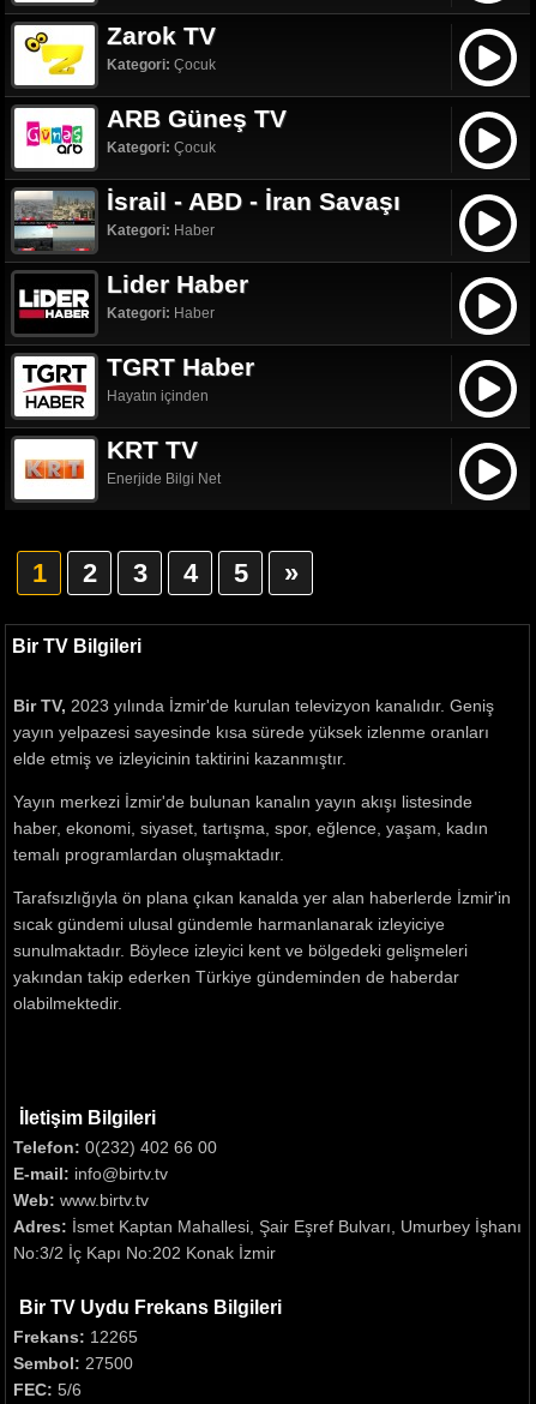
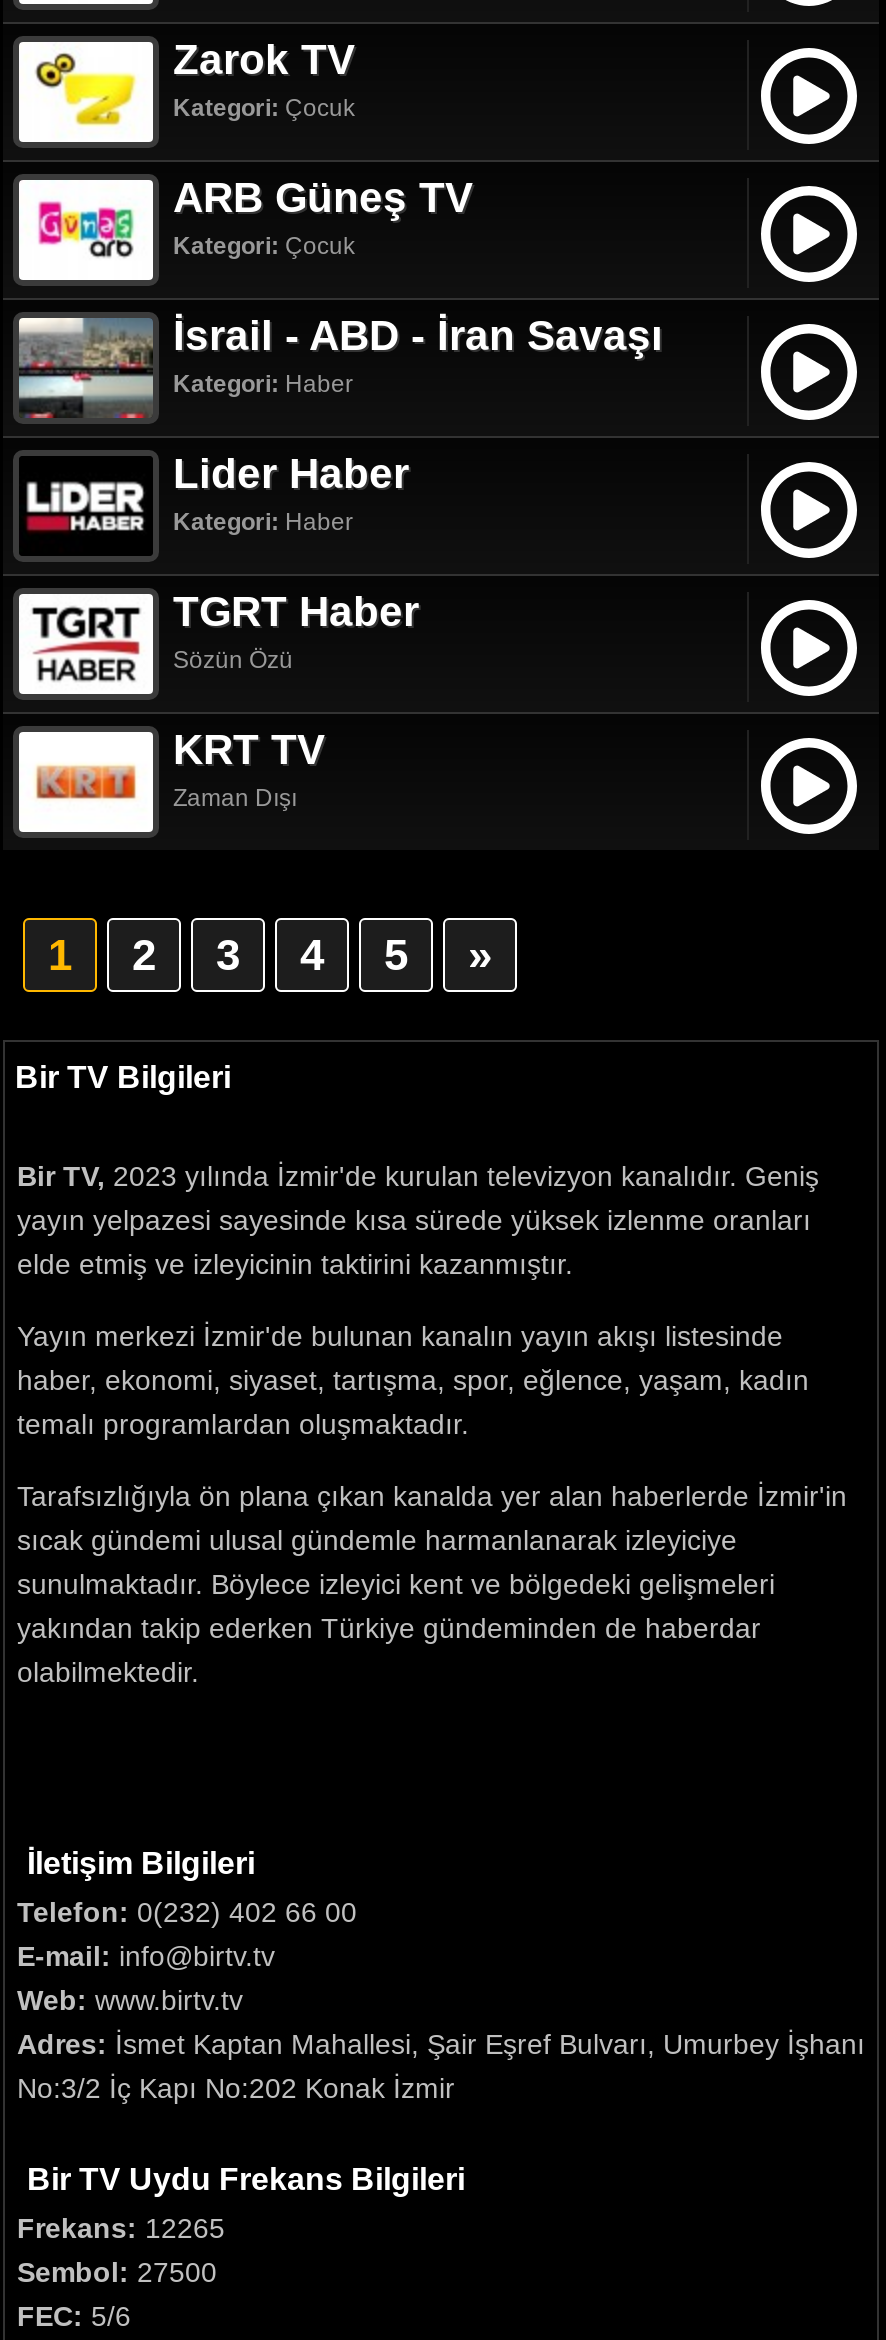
[107,388,209,404] Hayatın içinden -> [173,646,293,674] Sözün Özü
[107,470,221,487] Enerjide Bilgi Net -> [173,784,297,812] Zaman Dışı

